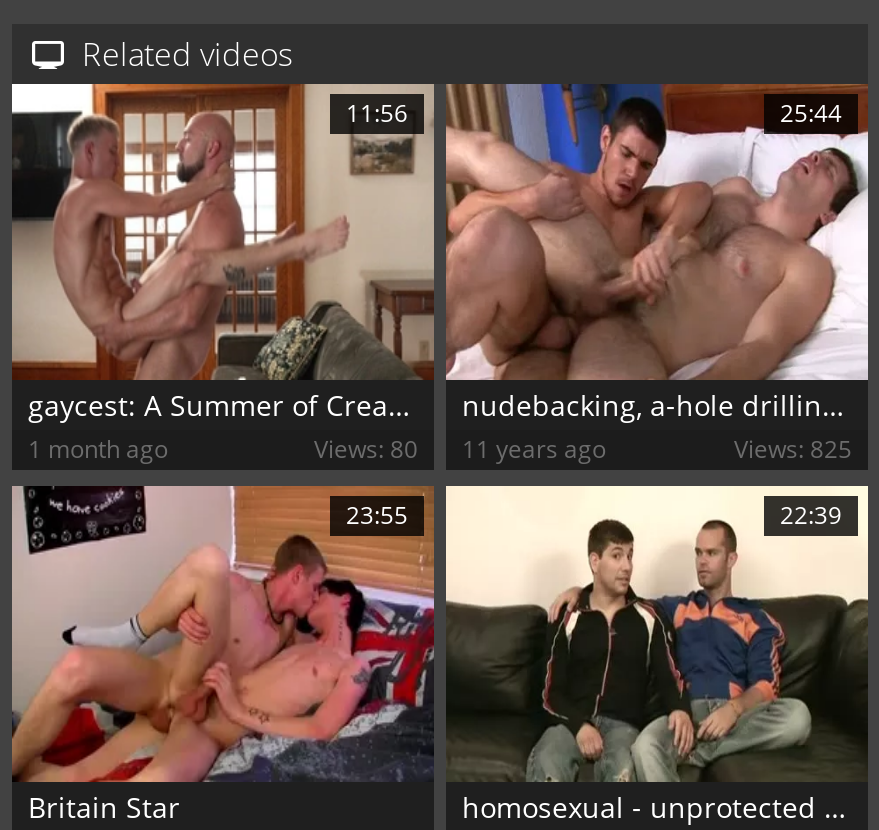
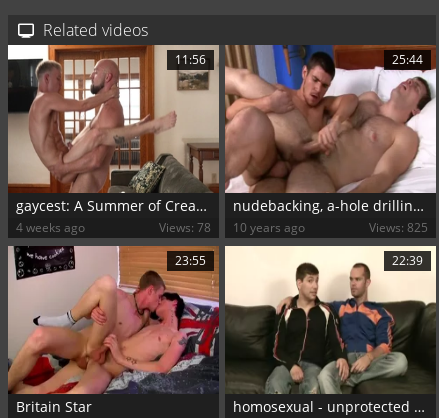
[28,432,168,466] 1 month ago -> [16,219,85,236] 4 weeks ago
[314,432,418,466] Views: 80 -> [159,219,211,236] Views: 78
[462,432,606,466] 11 years ago -> [233,219,305,236] 10 years ago

